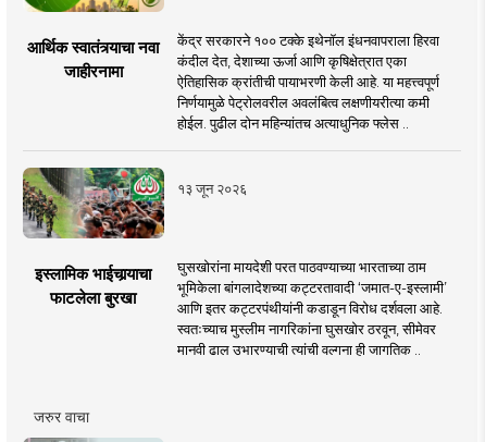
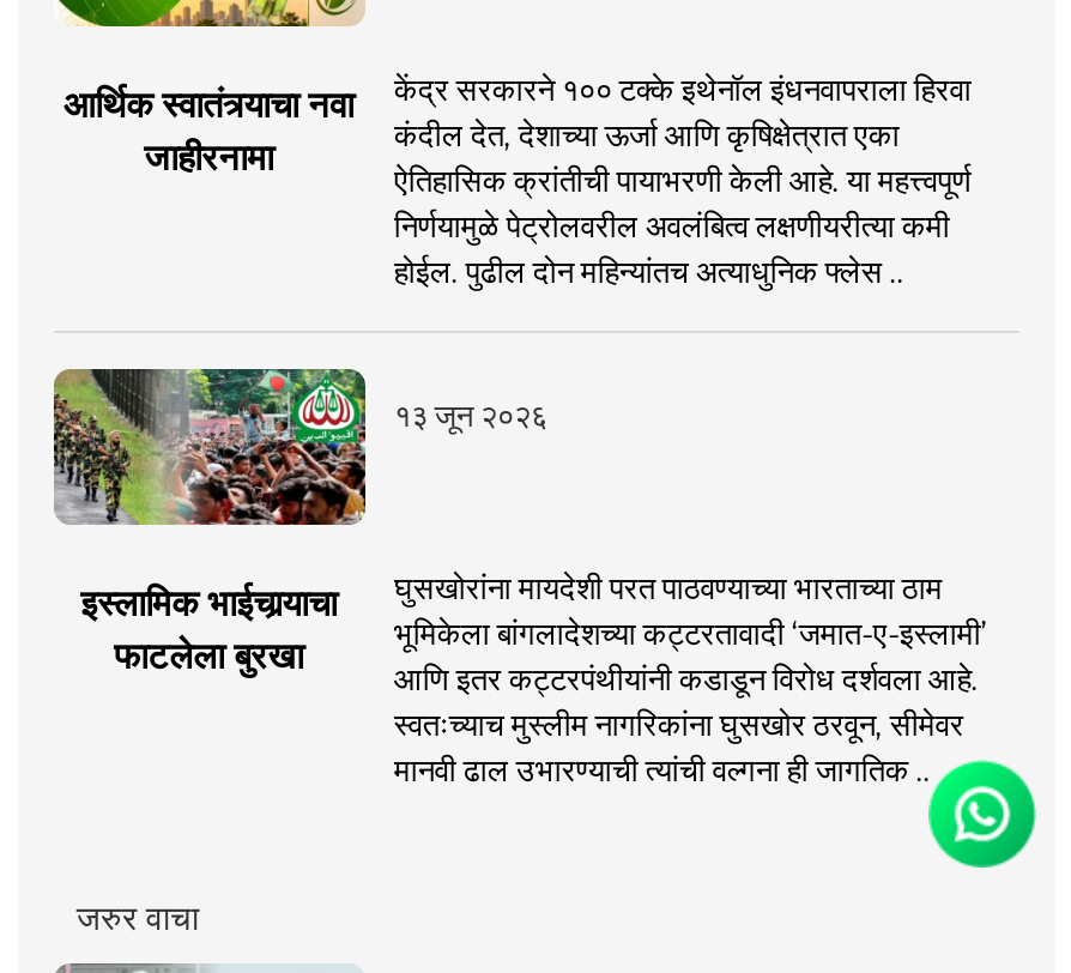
none -> [926,757,1039,870] [image]

